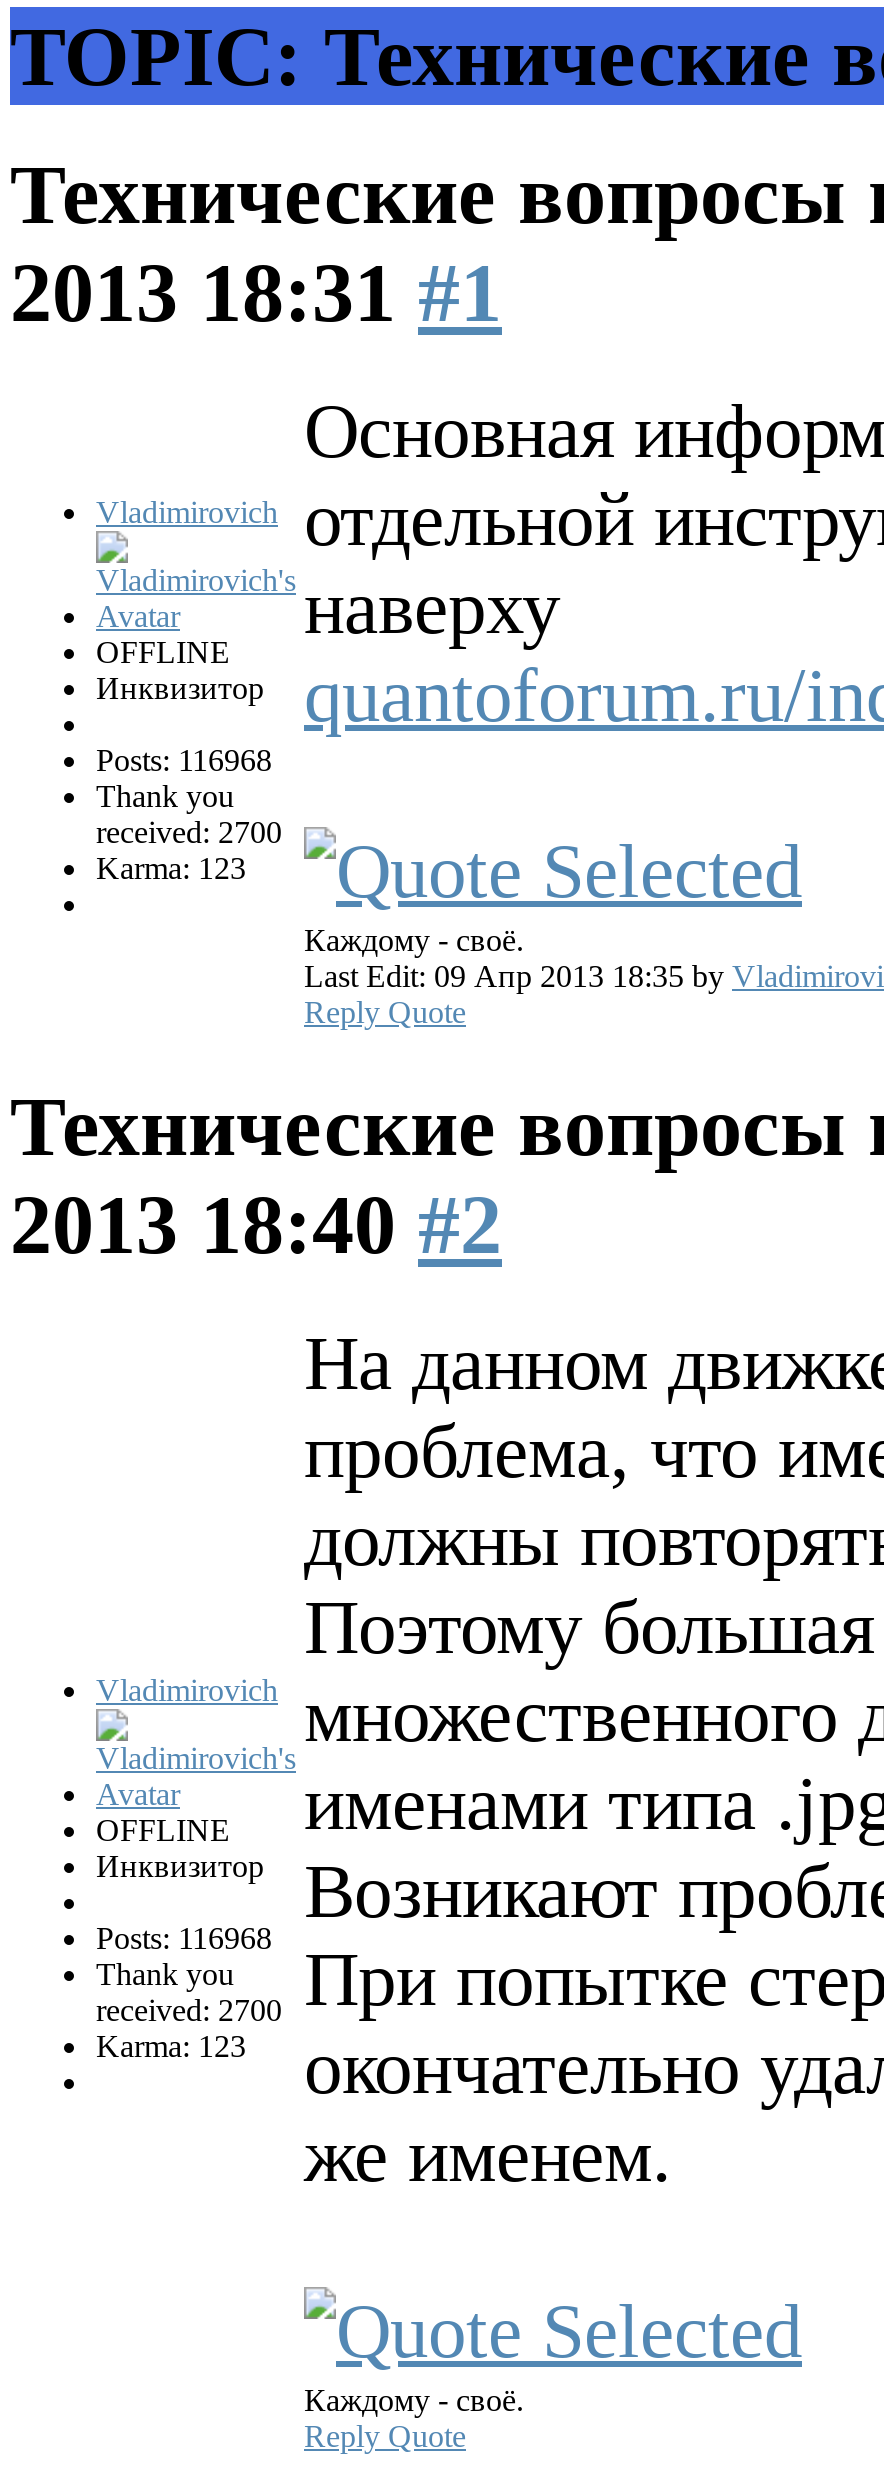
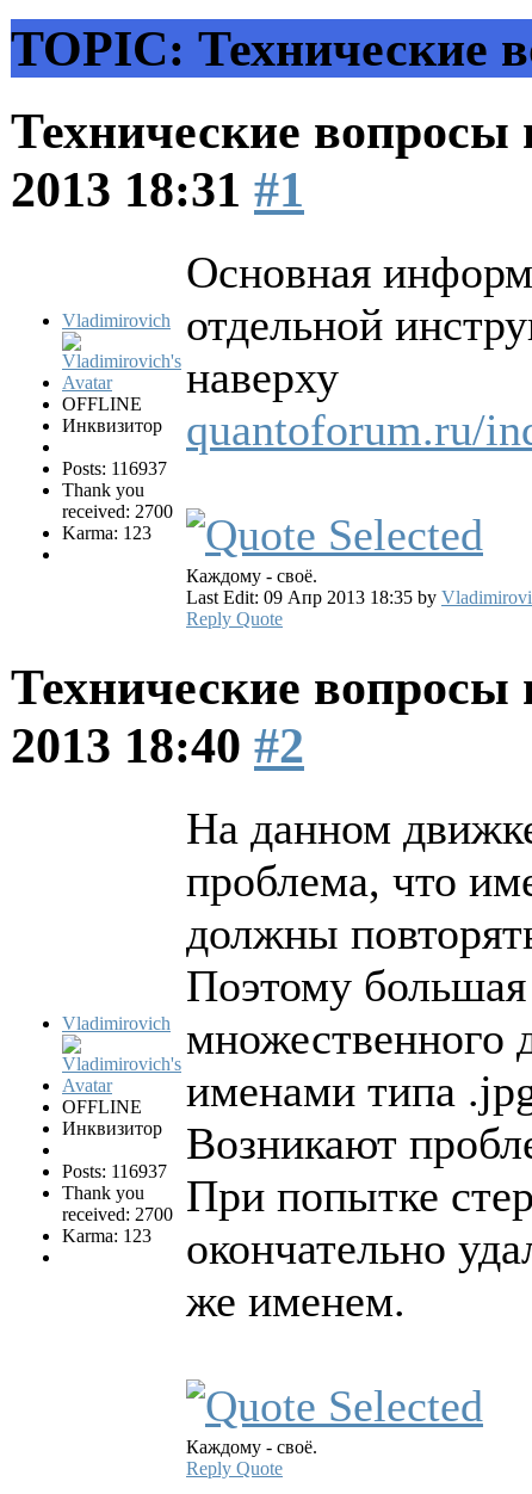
[96,742,272,776] Posts: 116968 -> [62,458,167,478] Posts: 116937
[96,1920,272,1954] Posts: 116968 -> [62,1160,167,1181] Posts: 116937

